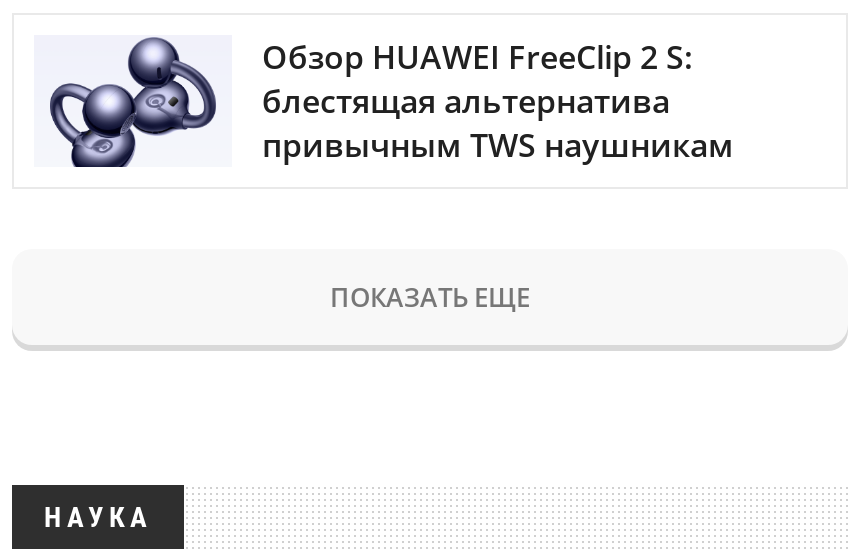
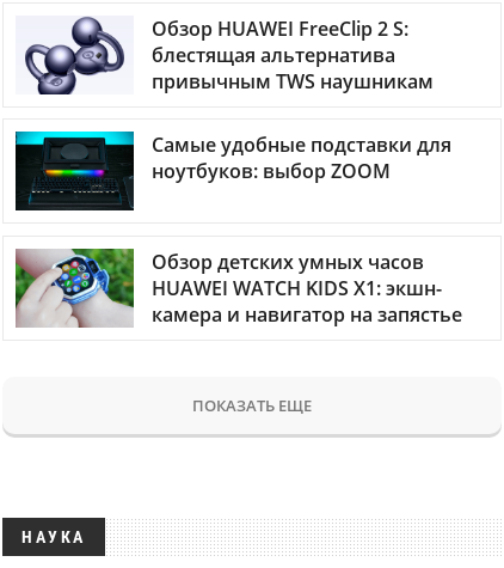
none -> [14,130,462,327] [image] | Самые удобные подставки для | ноутбуков: выбор ZOOM | Обзор детских умных часов | HUAWEI WATCH KIDS X1: экшн- | камера и навигатор на запястье
none -> [14,248,135,329] [image]

